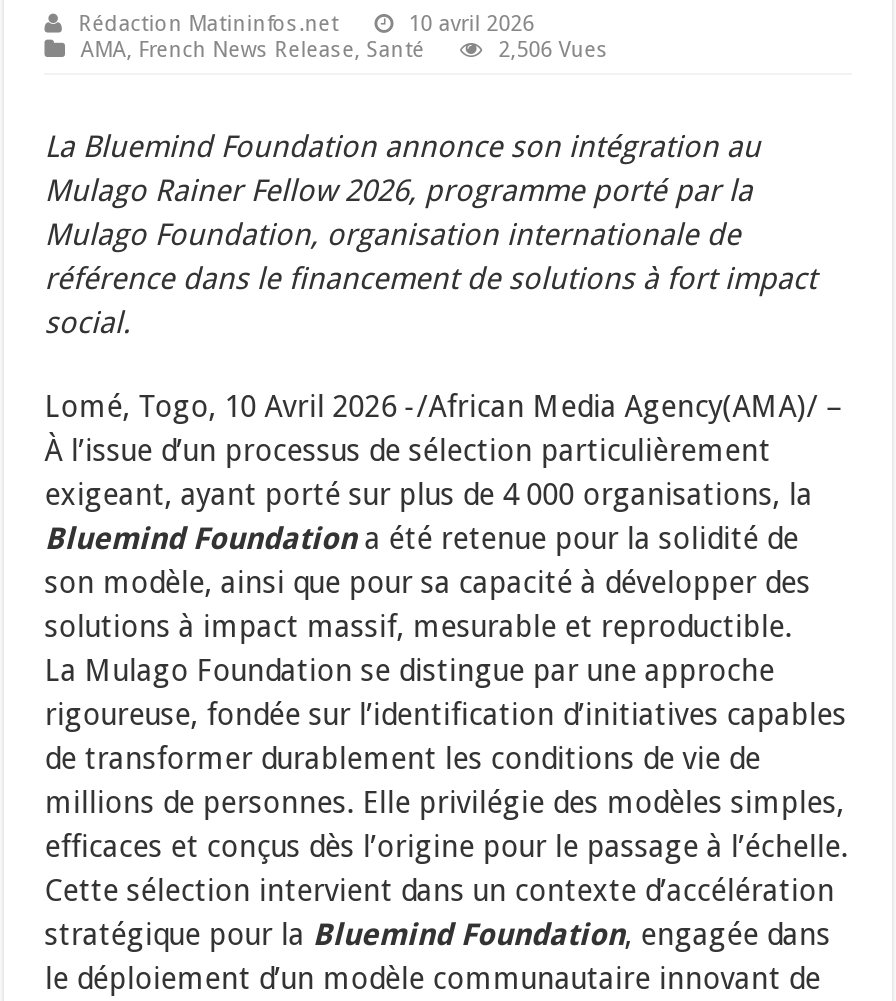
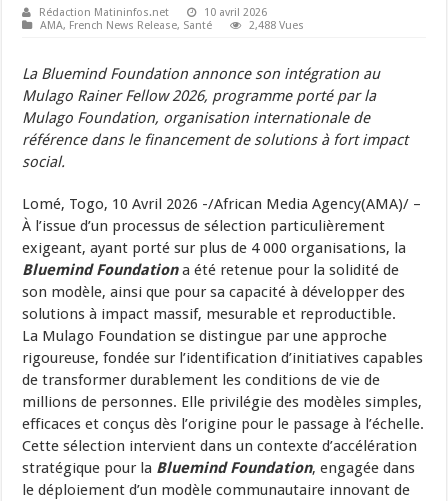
[498,37,608,63] 2,506 Vues -> [249,19,304,32] 2,488 Vues

